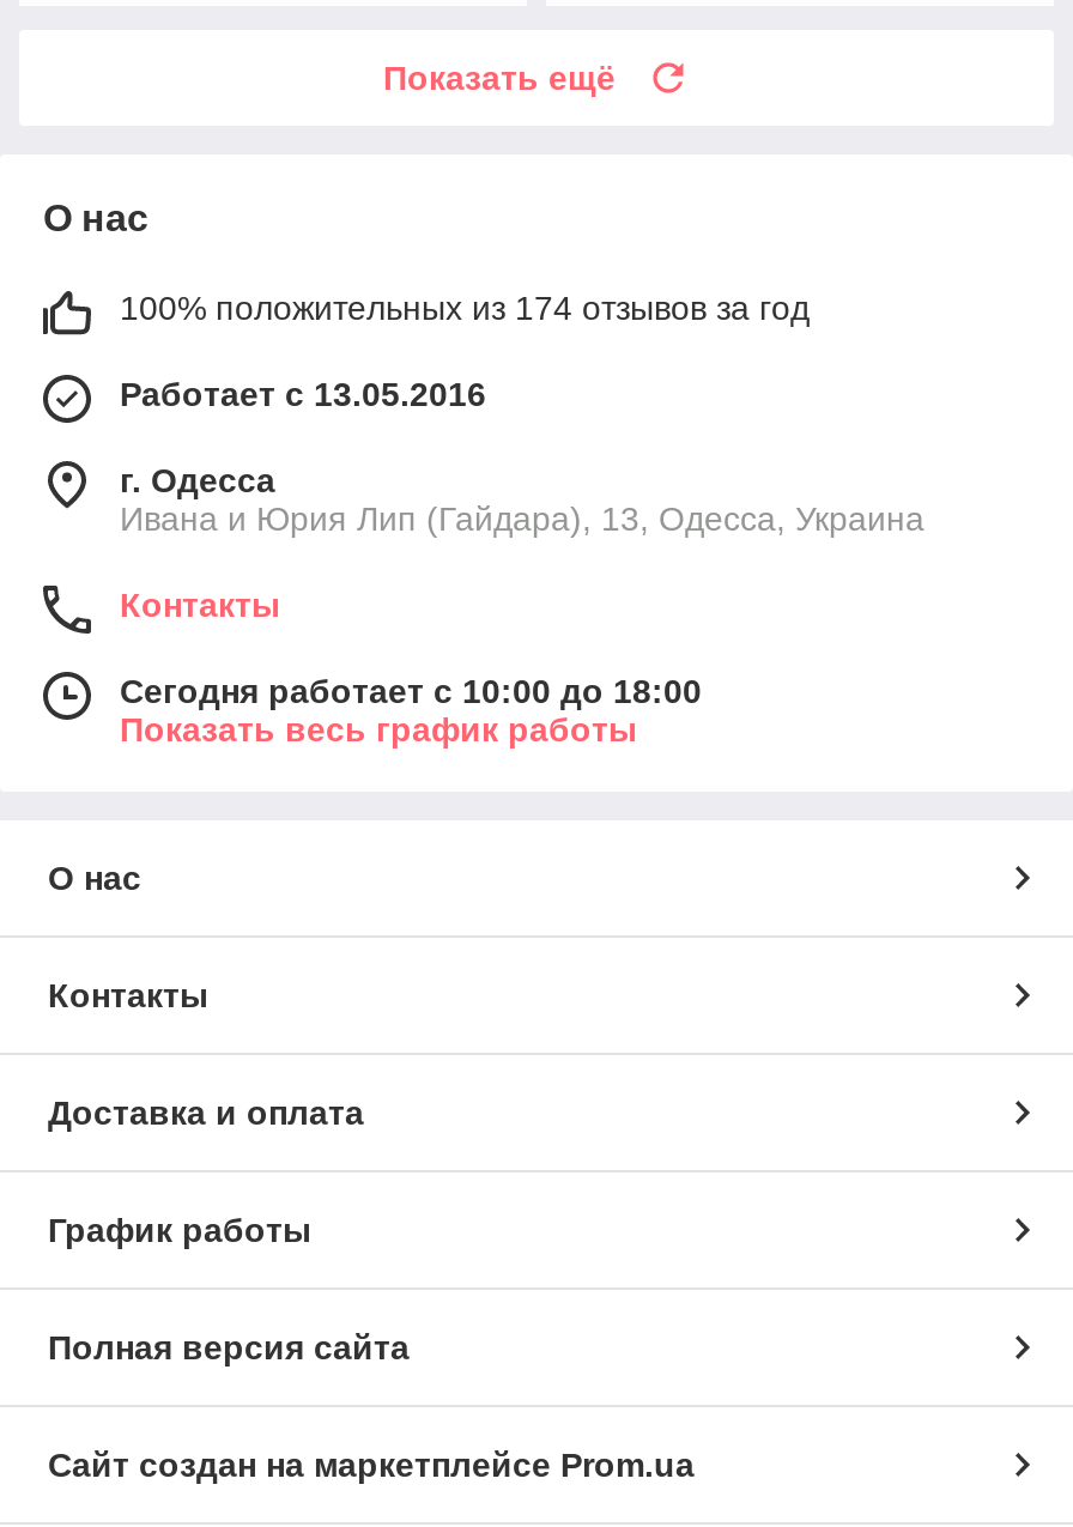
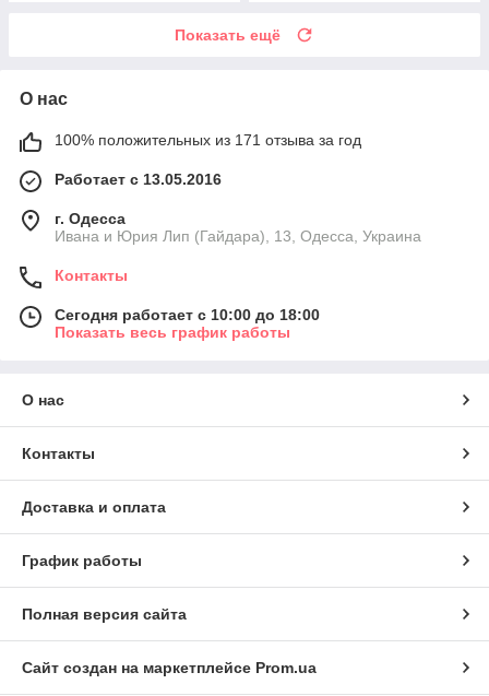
[120,288,810,326] 100% положительных из 174 отзывов за год -> [55,131,361,148] 100% положительных из 171 отзыва за год

